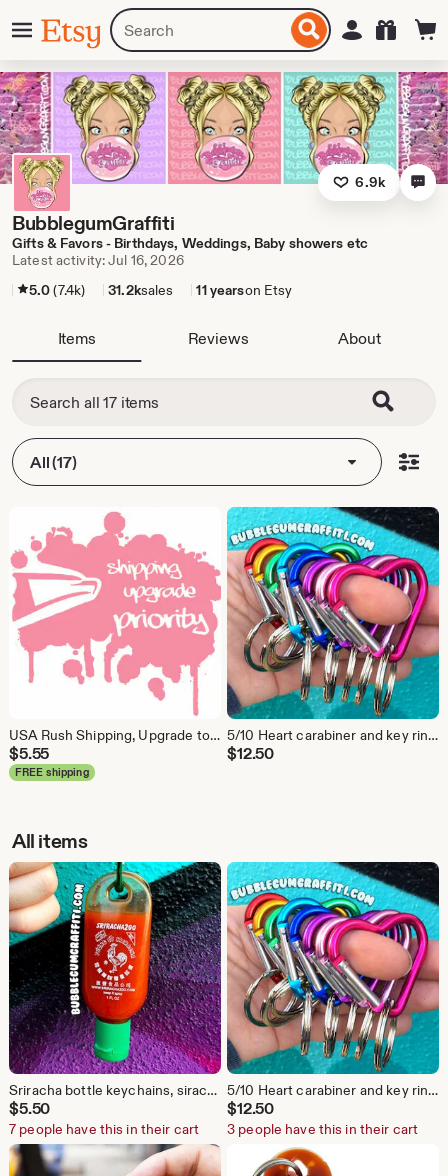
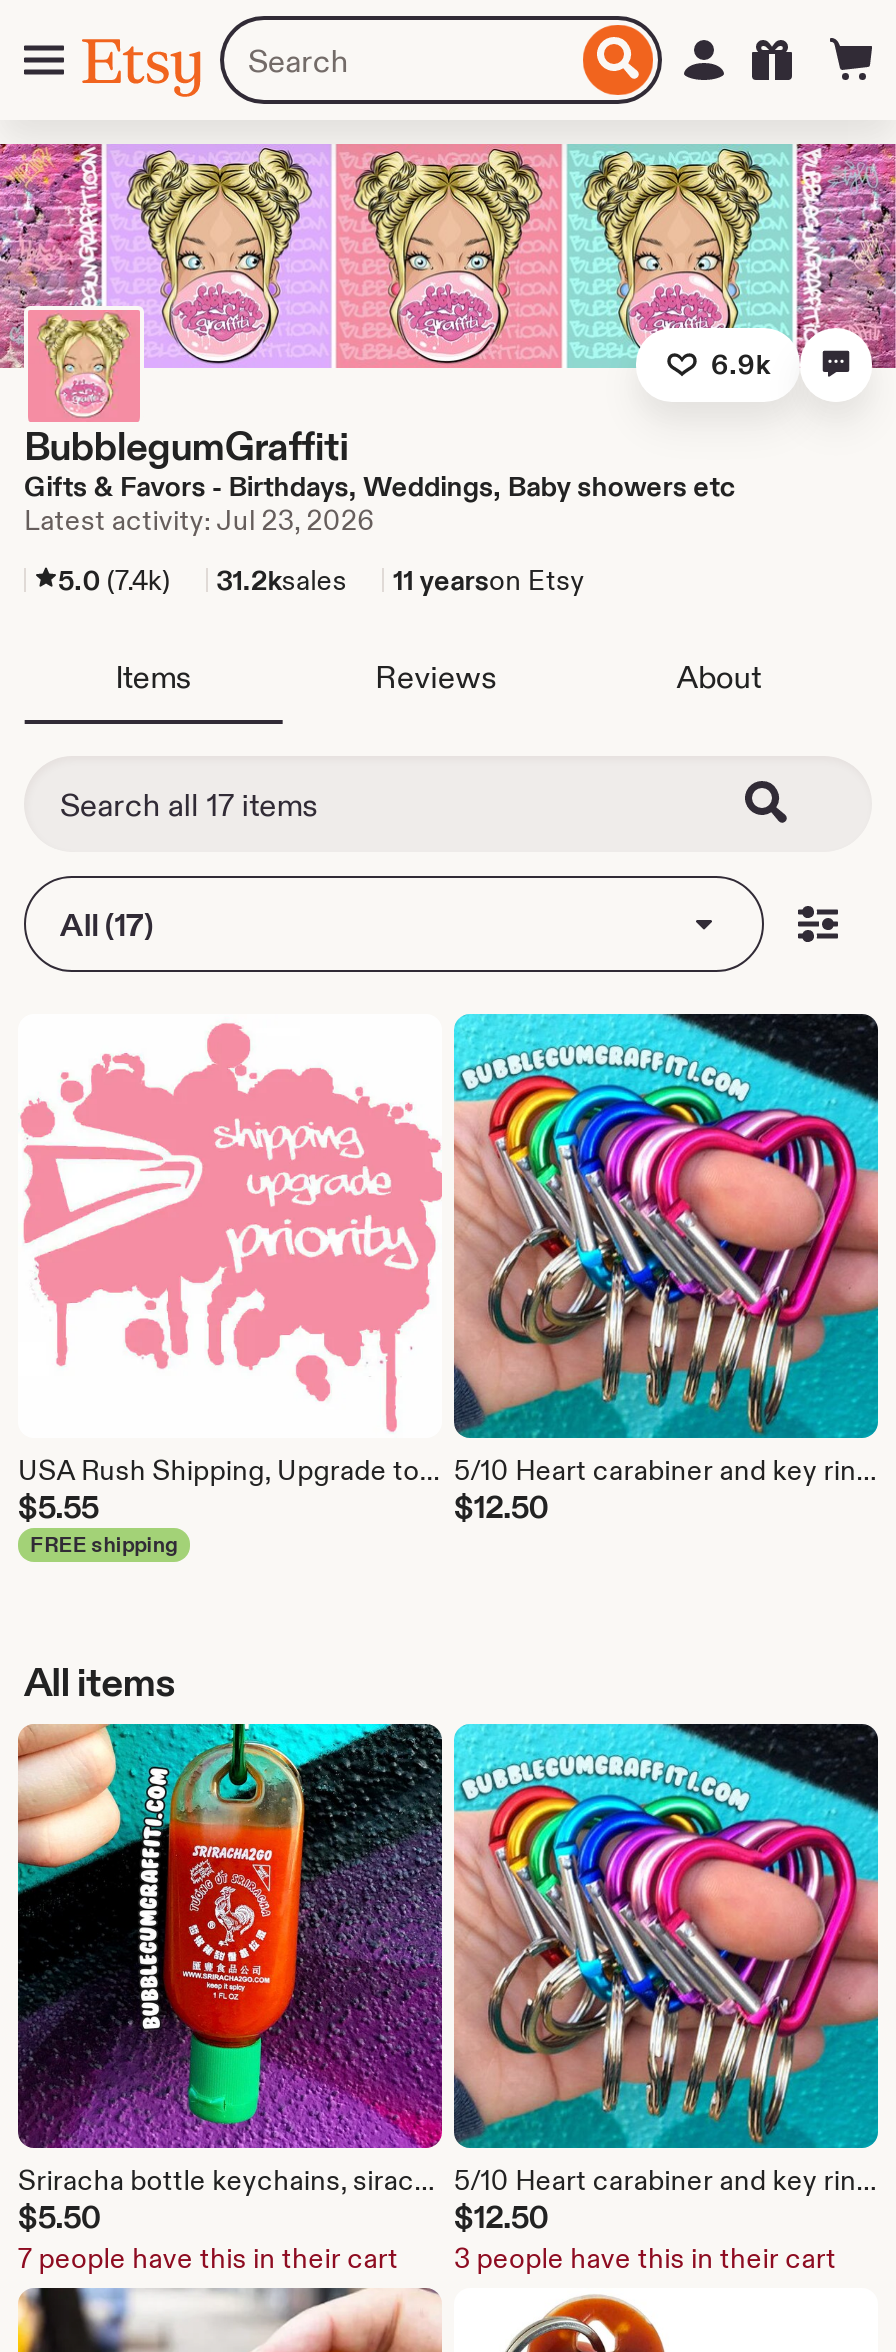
[12,251,184,269] Latest activity: Jul 16, 2026 -> [24,502,374,538] Latest activity: Jul 23, 2026

